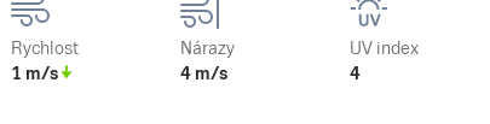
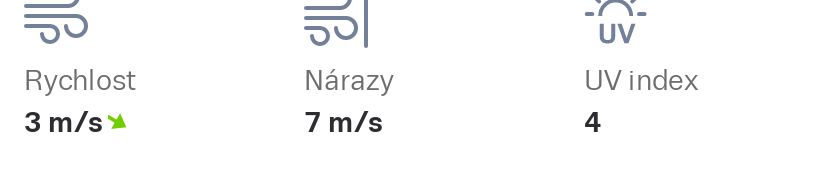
[11,64,58,83] 1 m/s -> [24,106,102,138] 3 m/s
[180,64,227,83] 4 m/s -> [304,106,382,138] 7 m/s

